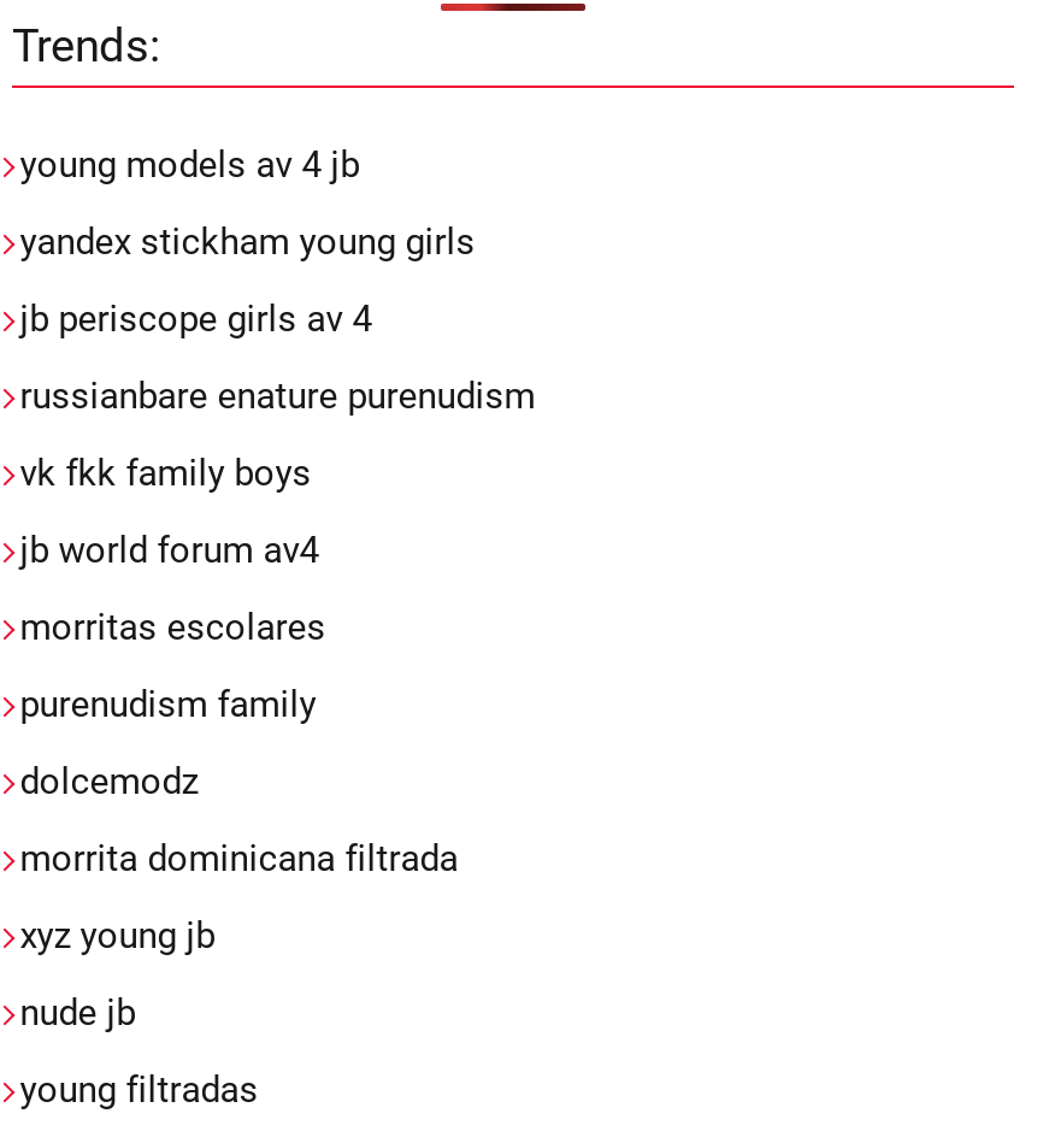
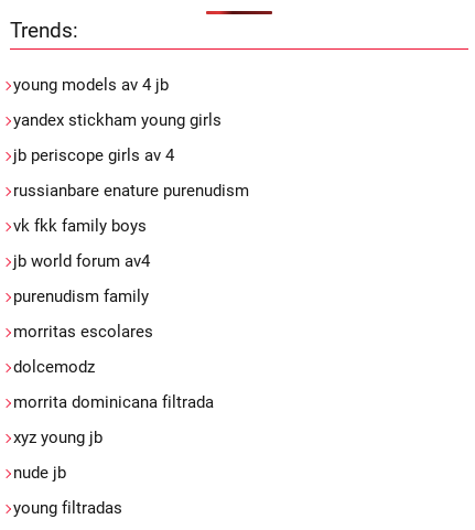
moved [20,606,326,649] -> [13,322,153,342]: morritas escolares
moved [20,683,316,727] -> [13,287,149,306]: purenudism family

